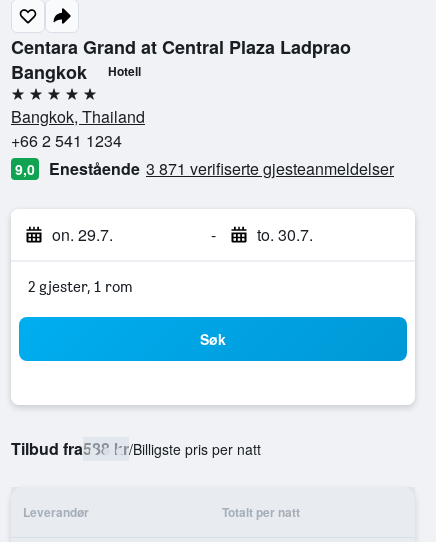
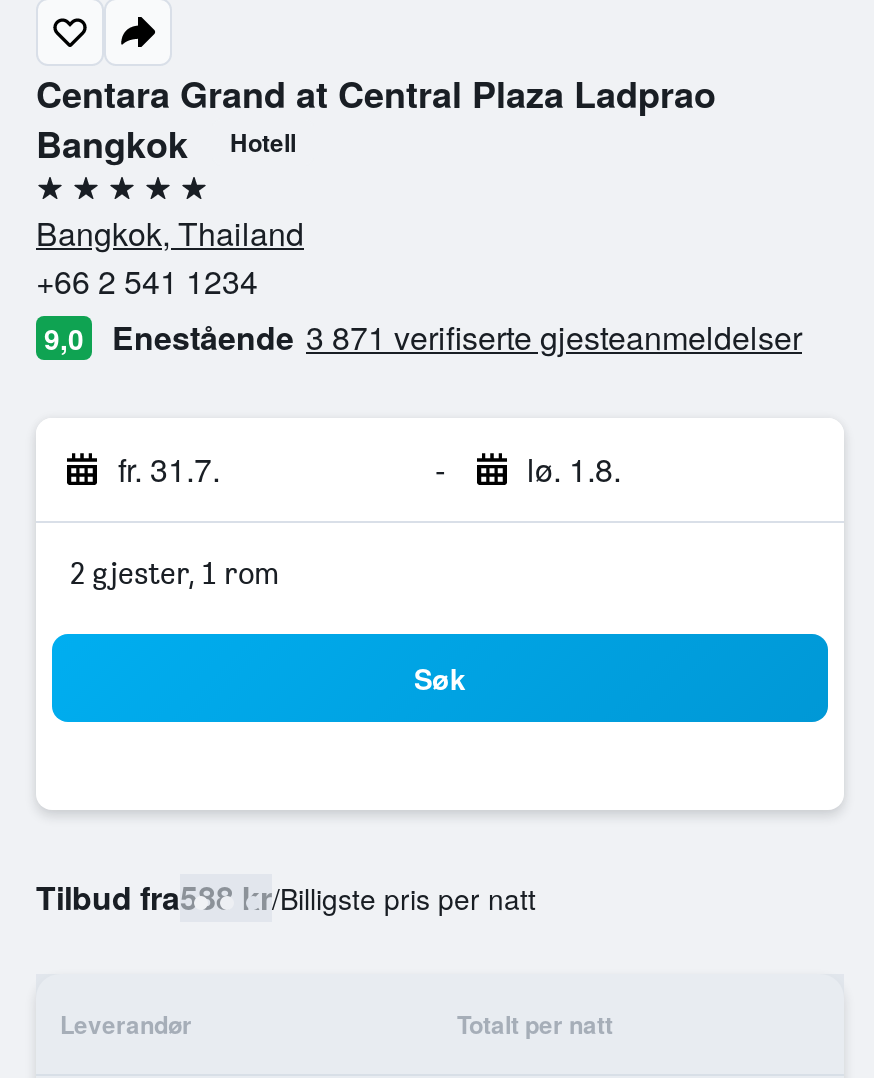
[52,223,113,246] on. 29.7. -> [118,446,220,492] fr. 31.7.
[256,223,312,246] to. 30.7. -> [527,446,621,492] lø. 1.8.

